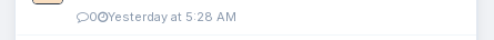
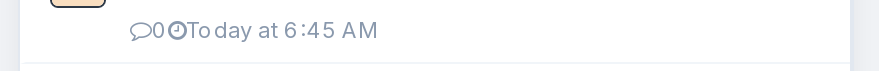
[108,9,236,24] Yesterday at 5:28 AM -> [186,16,378,44] Today at 6:45 AM

